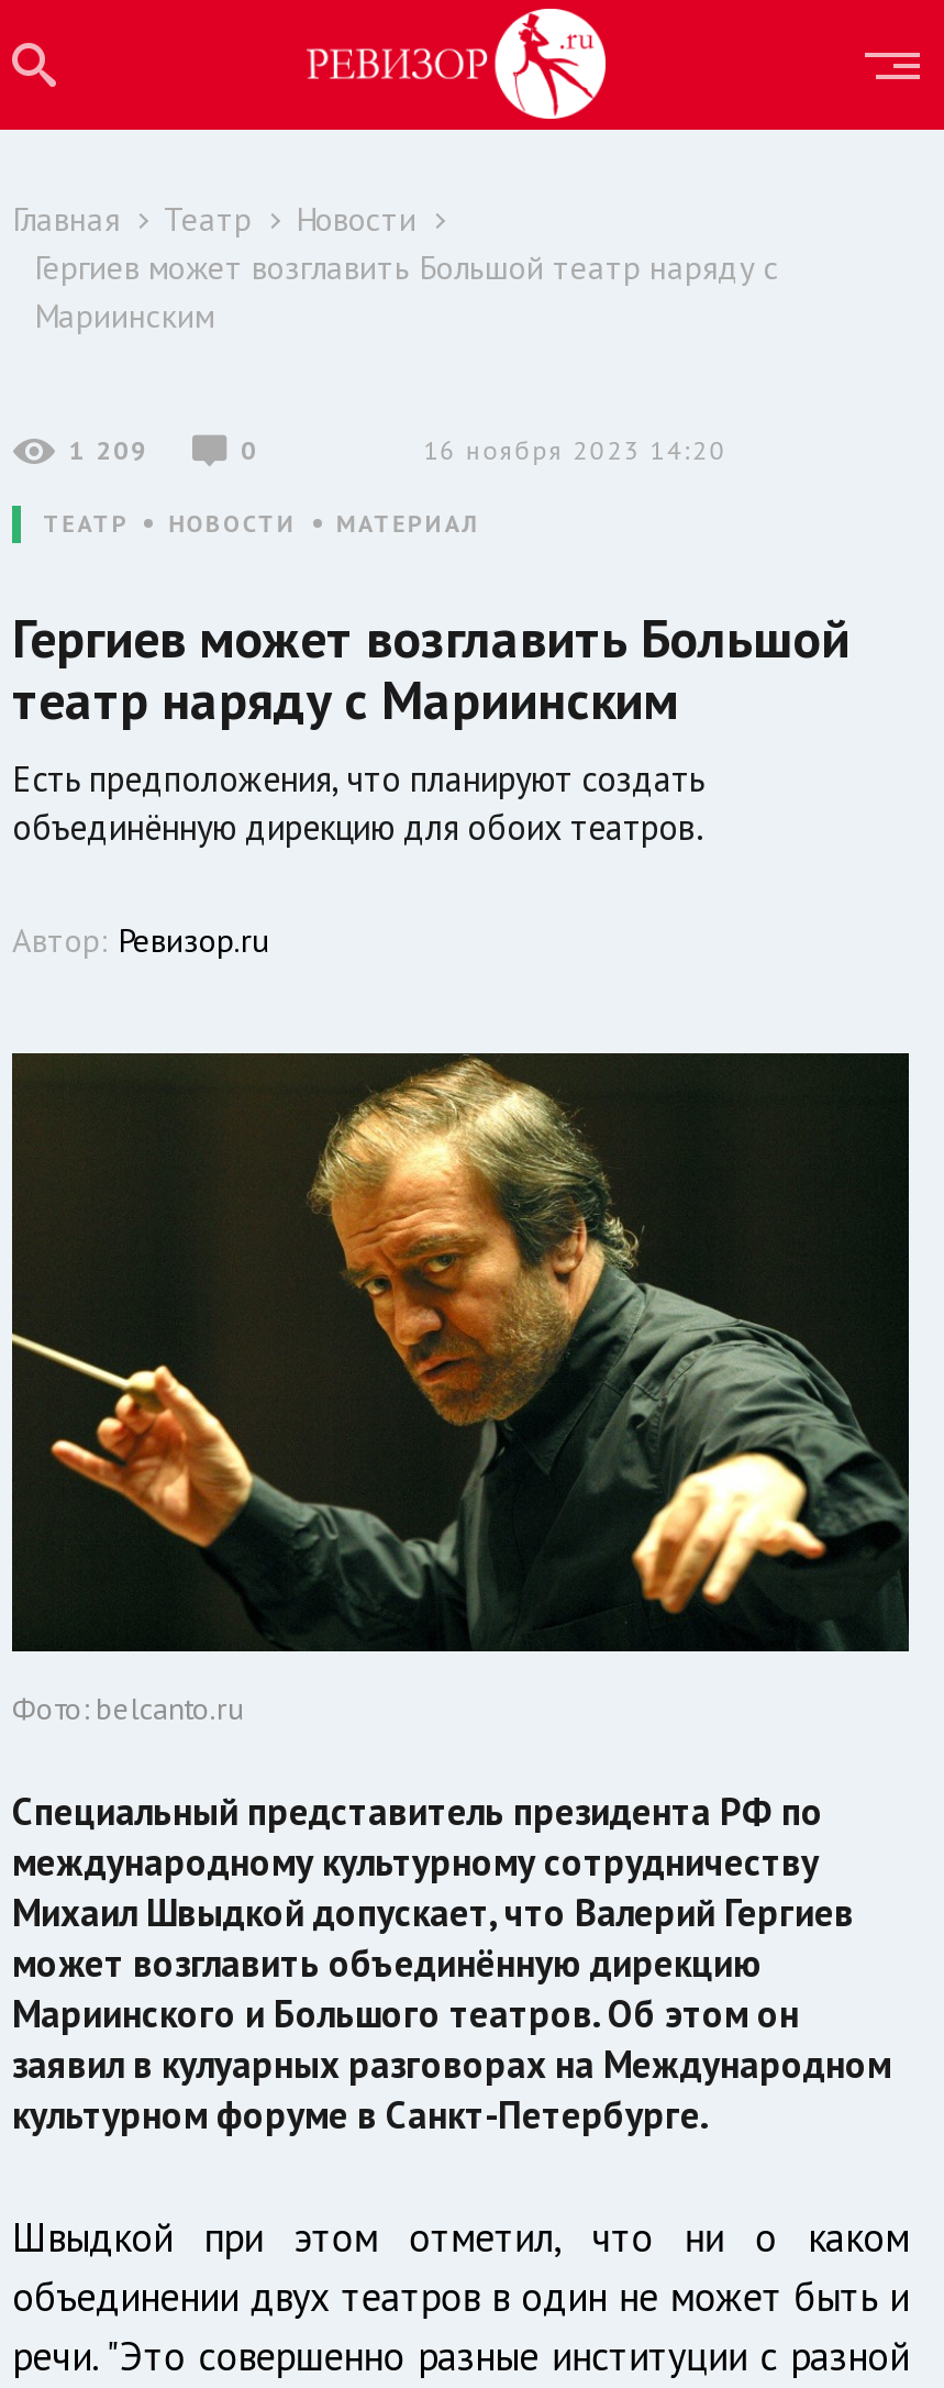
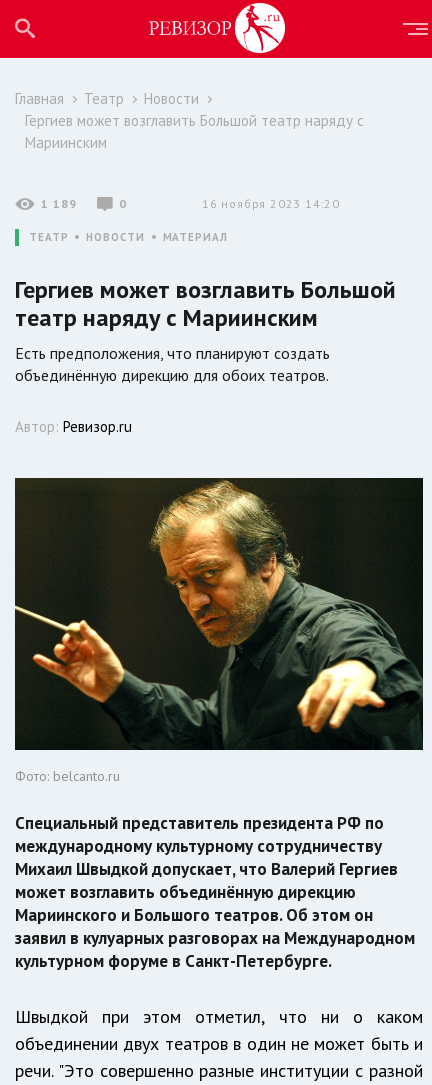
[69,433,148,466] 1 209 -> [41,196,77,211] 1 189

